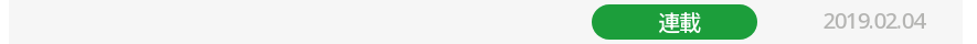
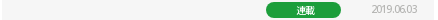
[823,5,924,35] 2019.02.04 -> [371,2,417,16] 2019.06.03

